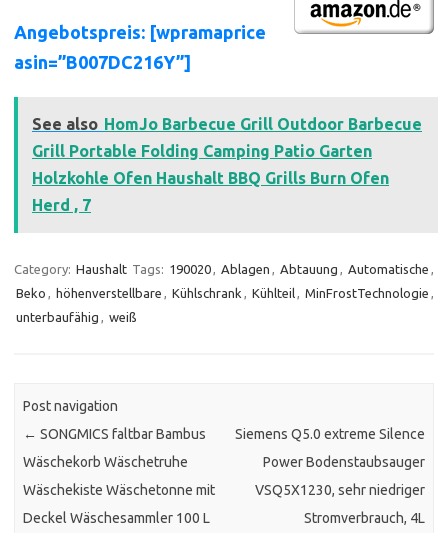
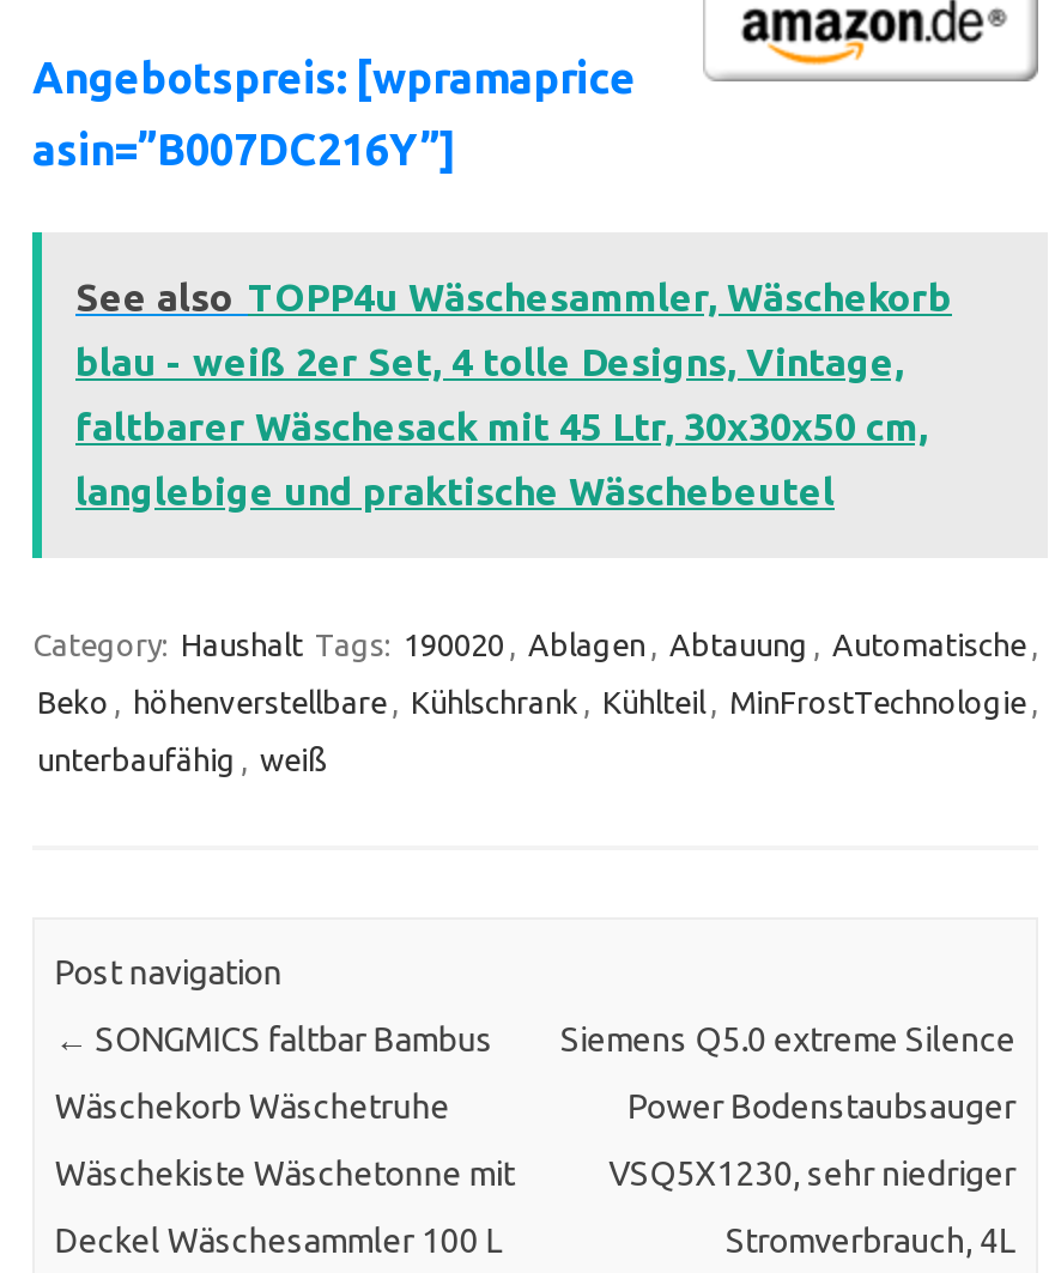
[32,115,422,133] See also HomJo Barbecue Grill Outdoor Barbecue -> [75,275,952,318] See also TOPP4u Wäschesammler, Wäschekorb
[32,142,372,160] Grill Portable Folding Camping Patio Garten -> [75,340,904,383] blau - weiß 2er Set, 4 tolle Designs, Vintage,
[32,169,389,187] Holzkohle Ofen Haushalt BBQ Grills Burn Ofen -> [75,404,928,447] faltbarer Wäschesack mit 45 Ltr, 30x30x50 cm,
[32,196,91,214] Herd , 7 -> [75,469,835,512] langlebige und praktische Wäschebeutel

